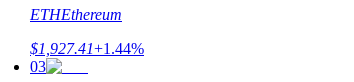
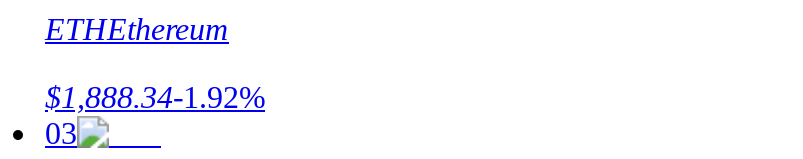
[30,39,144,56] $1,927.41 + 1.44% -> [45,79,265,113] $1,888.34-1.92%

